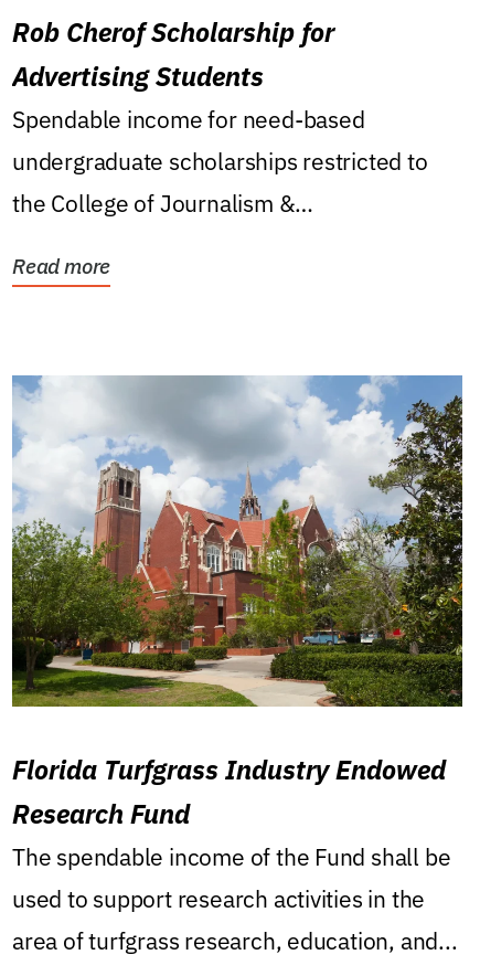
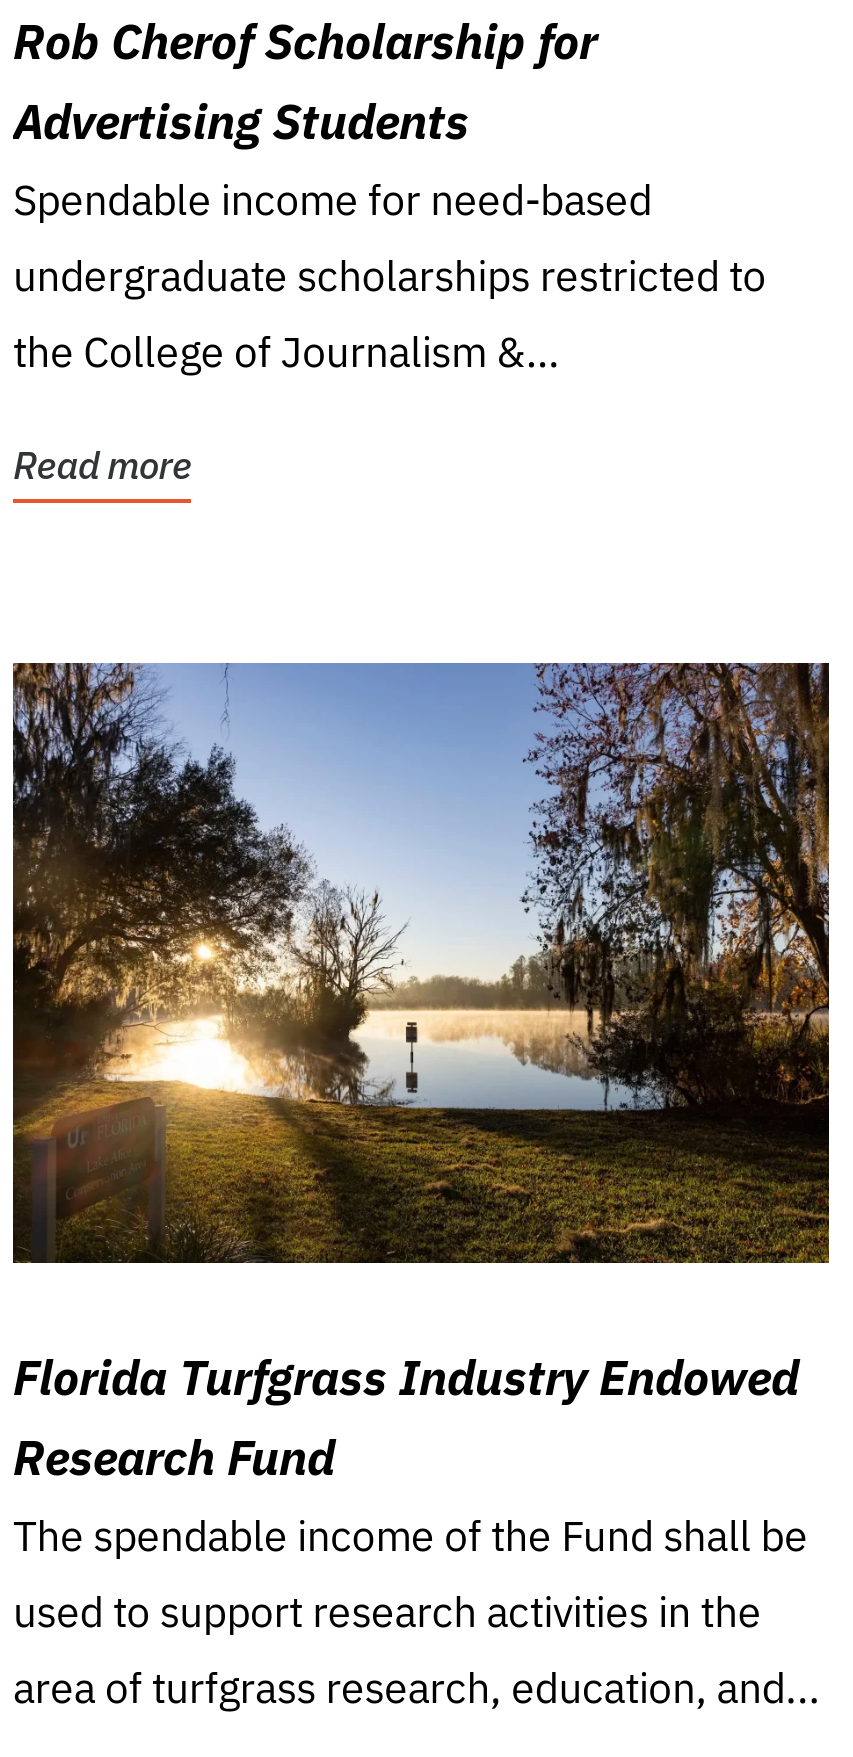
[11,374,463,708] [image] -> [11,661,831,1265] [image]

